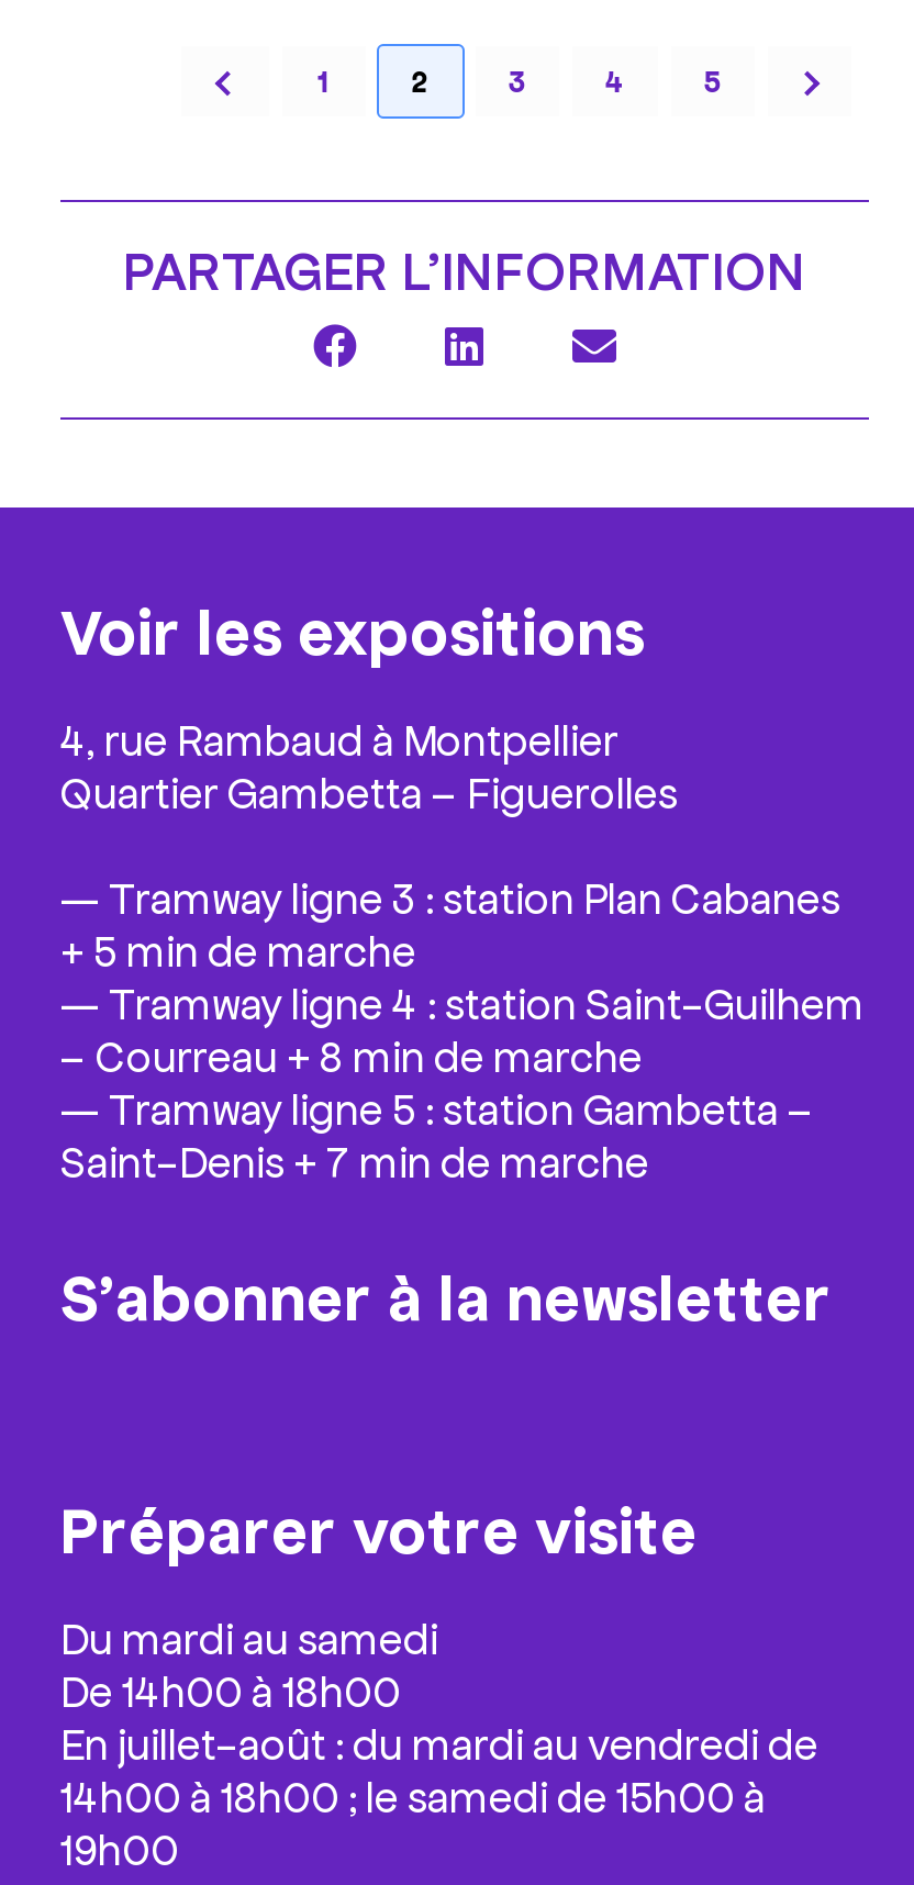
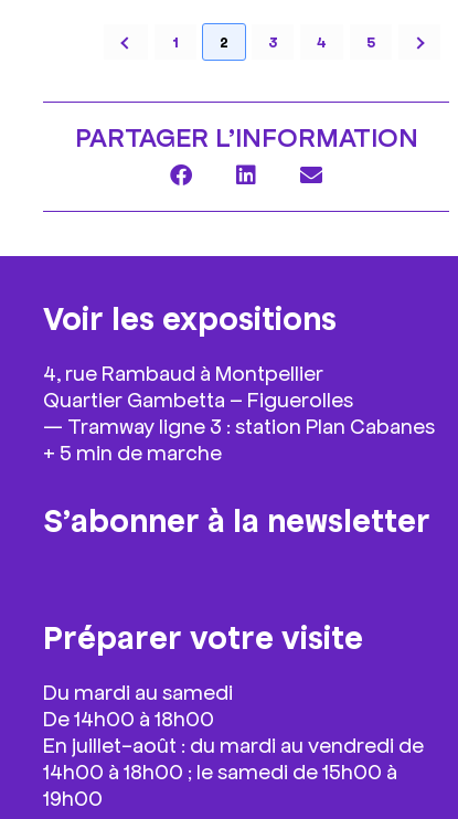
[60,975,865,1186] — Tramway ligne 4 : station Saint-Guilhem | – Courreau + 8 min de marche | — Tramway ligne 5 : station Gambetta – | Saint-Denis + 7 min de marche -> none

